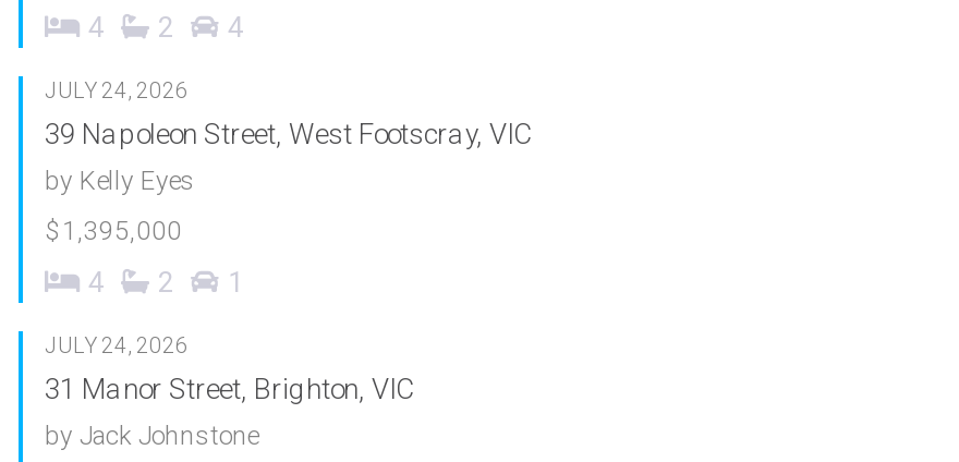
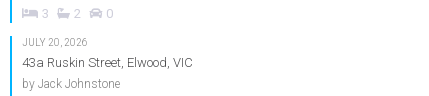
[45,11,533,405] 4 | JULY 24, 2026 | 39 Napoleon Street, West Footscray, VIC | by Kelly Eyes | $1,395,000 | 4 | 2 | 1 | JULY 24, 2026 | 31 Manor Street, Brighton, VIC -> [22,6,193,70] 0 | JULY 20, 2026 | 43a Ruskin Street, Elwood, VIC
[88,11,104,43] 4 -> [42,6,49,21] 3

